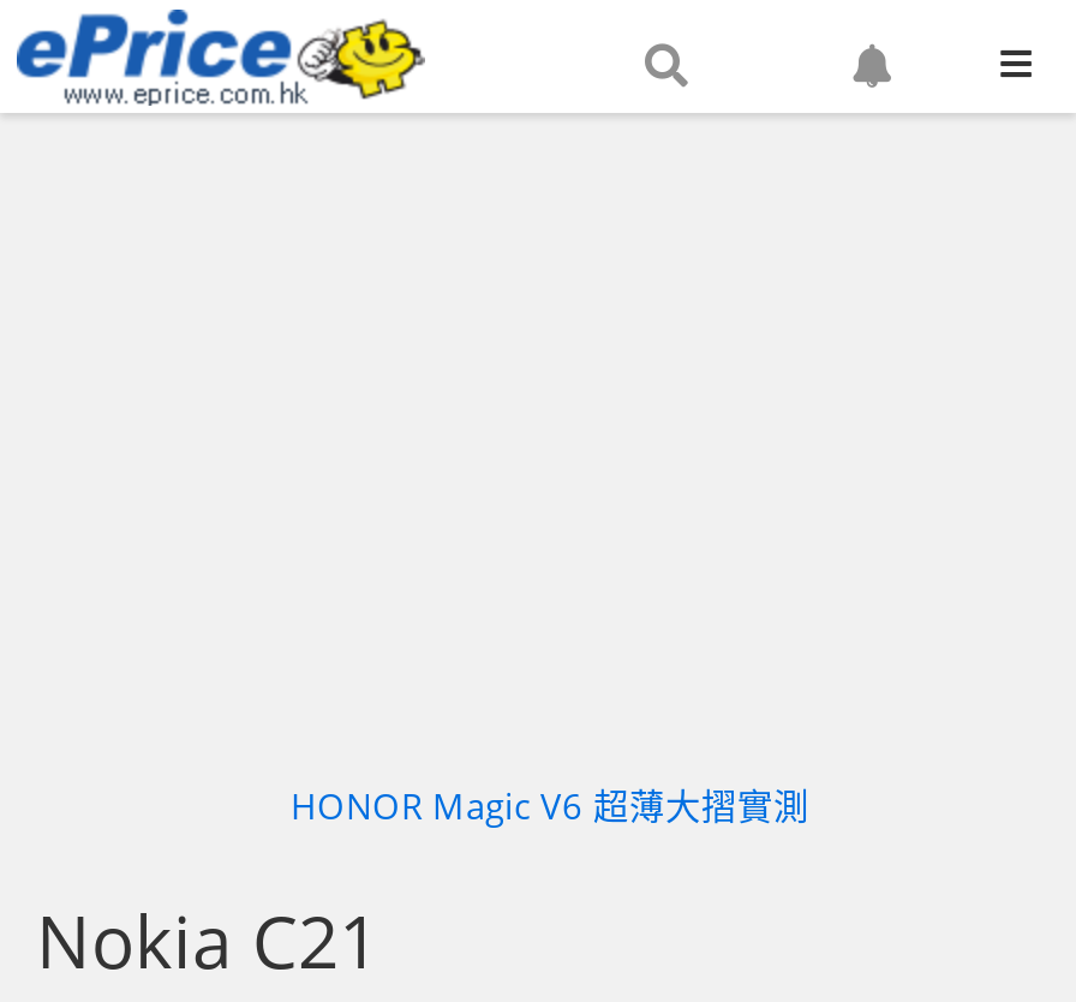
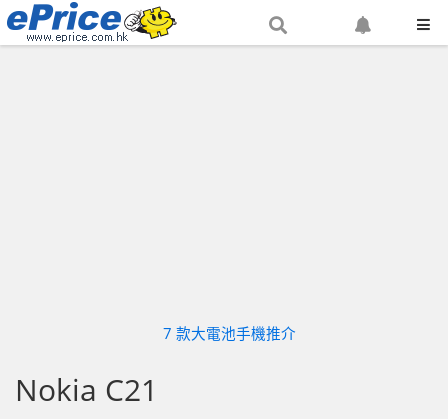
[291,782,809,830] HONOR Magic V6 超薄大摺實測 -> [162,323,295,343] 7 款大電池手機推介

